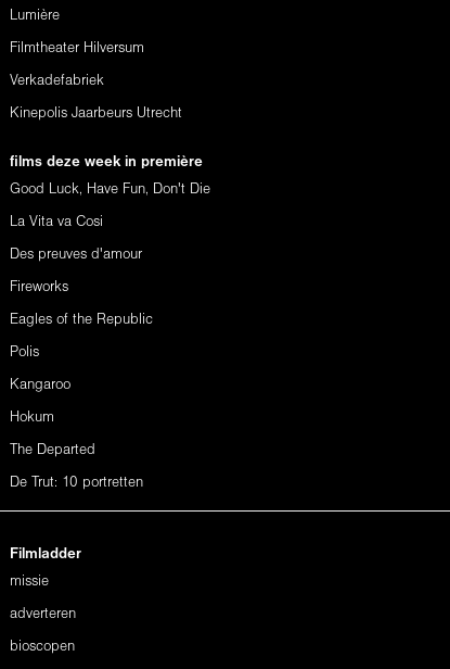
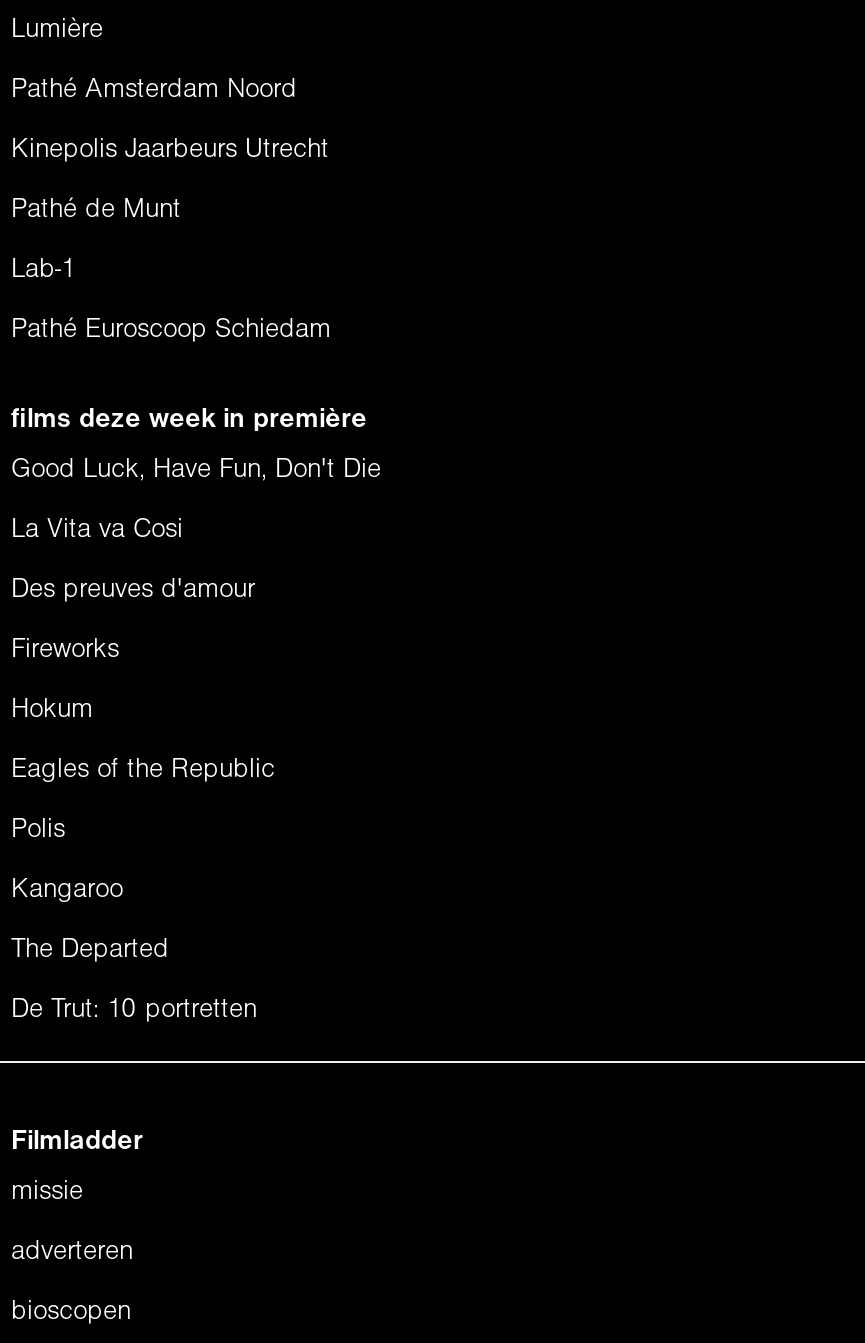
[10,42,144,87] Filmtheater Hilversum | Verkadefabriek -> [11,79,297,101] Pathé Amsterdam Noord
moved [10,108,182,119] -> [11,139,329,161]: Kinepolis Jaarbeurs Utrecht
none -> [11,199,331,341] Pathé de Munt | Lab-1 | Pathé Euroscoop Schiedam
moved [10,314,153,391] -> [11,759,275,901]: Eagles of the Republic | Polis | Kangaroo
moved [10,412,54,424] -> [11,699,93,721]: Hokum

